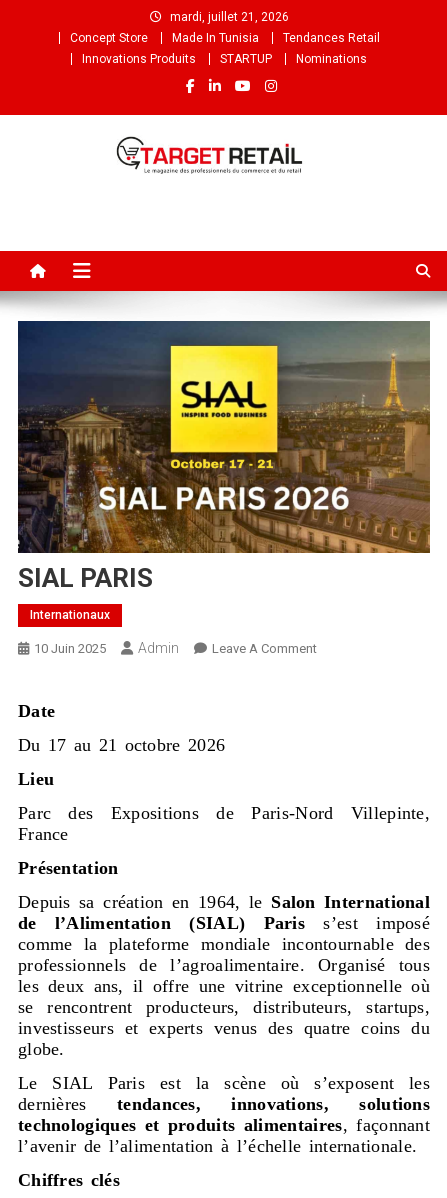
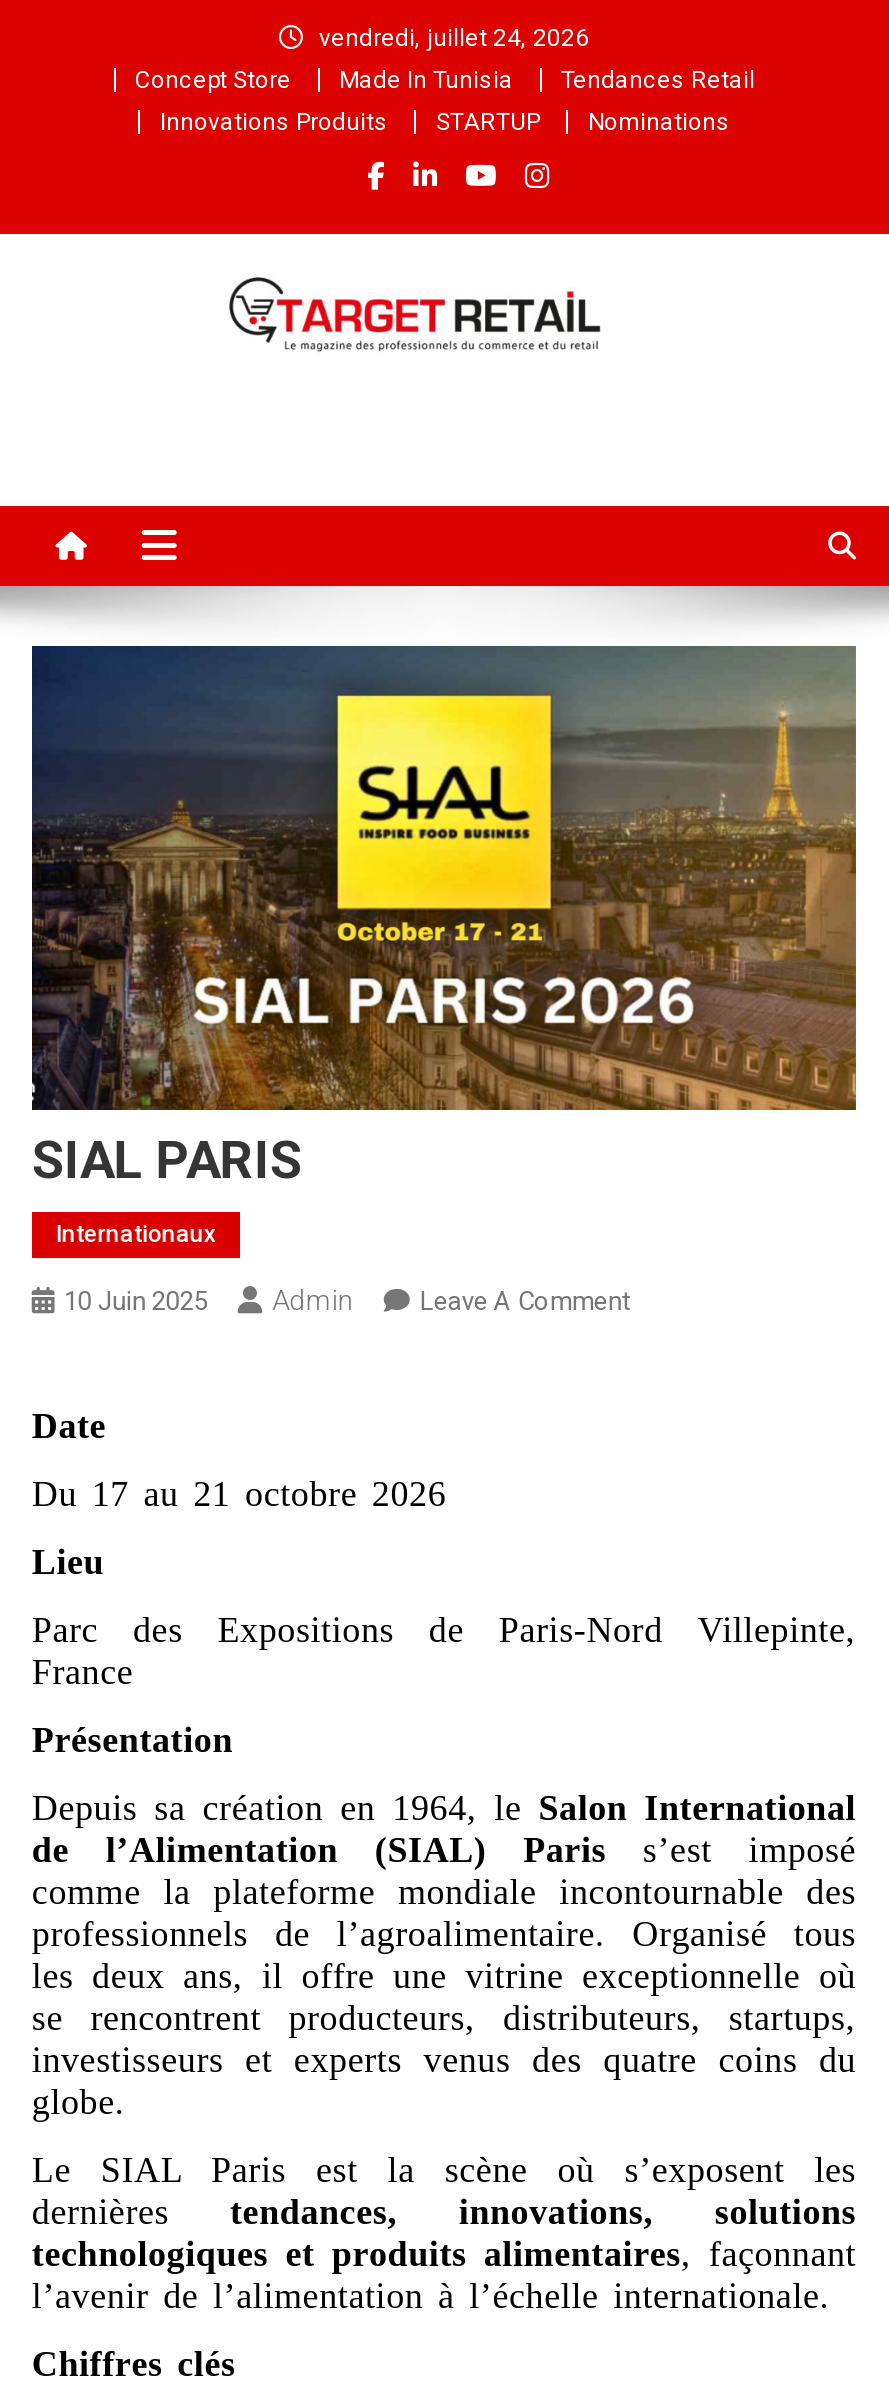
[169,10,288,24] mardi, juillet 21, 2026 -> [319,24,589,52] vendredi, juillet 24, 2026

